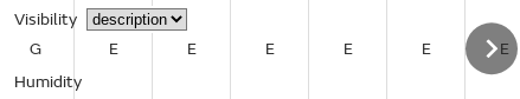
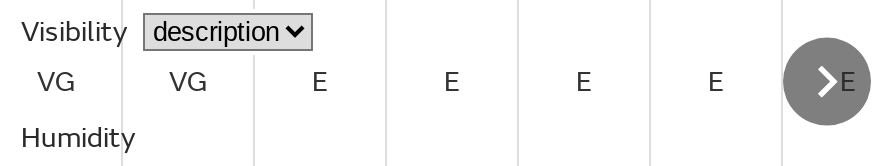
[29,39,118,59] G | E -> [37,65,207,99] VG | VG

